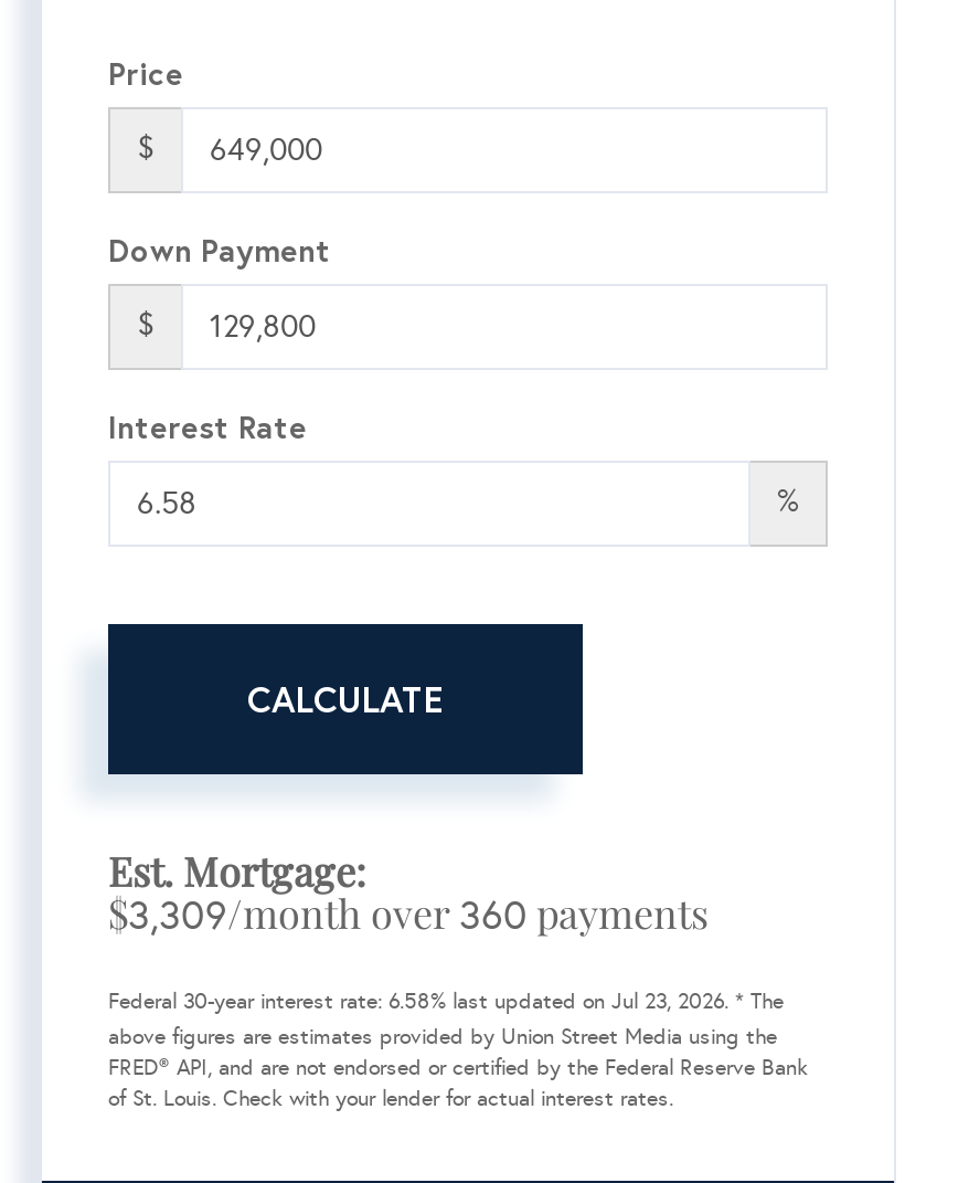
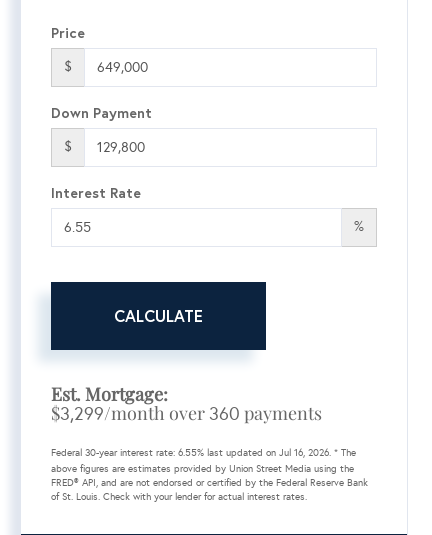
[108,886,709,939] $3,309/month over 360 payments -> [51,400,322,424] $3,299/month over 360 payments
[108,987,784,1014] Federal 30-year interest rate: 6.58% last updated on Jul 23, 2026. * The -> [51,446,356,458] Federal 30-year interest rate: 6.55% last updated on Jul 16, 2026. * The

